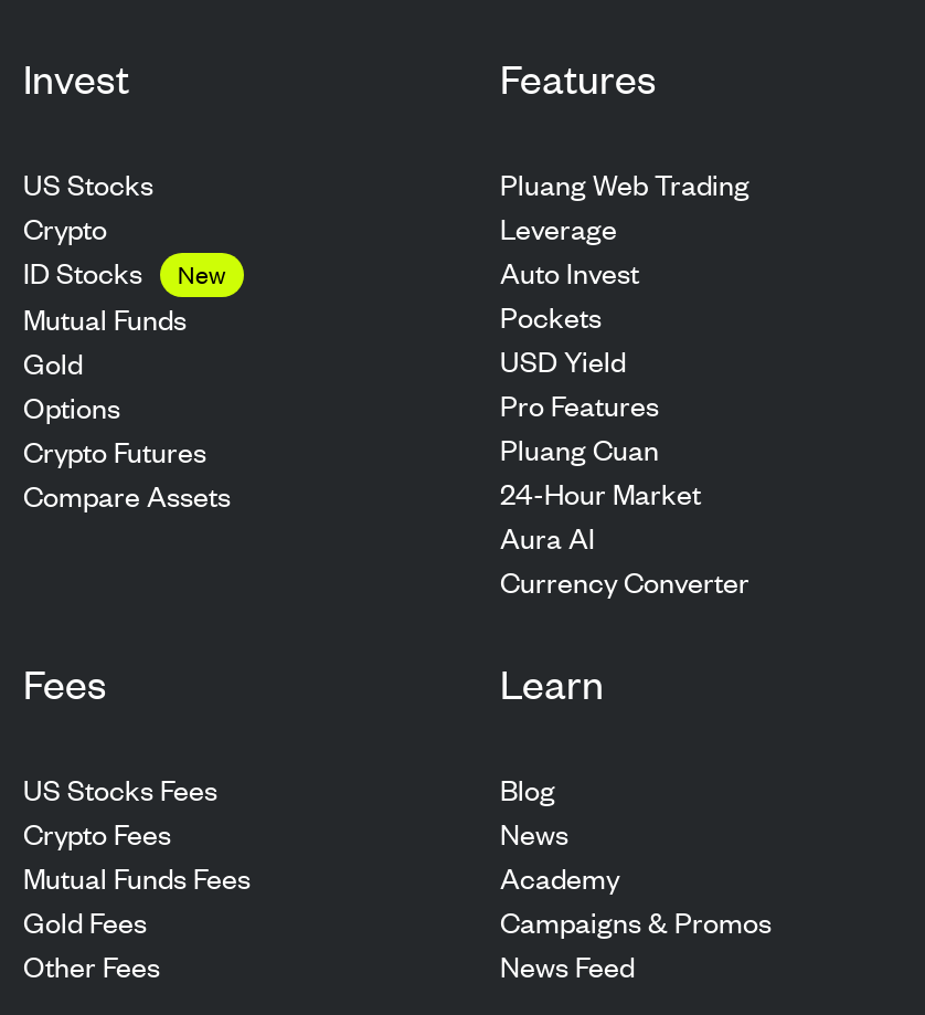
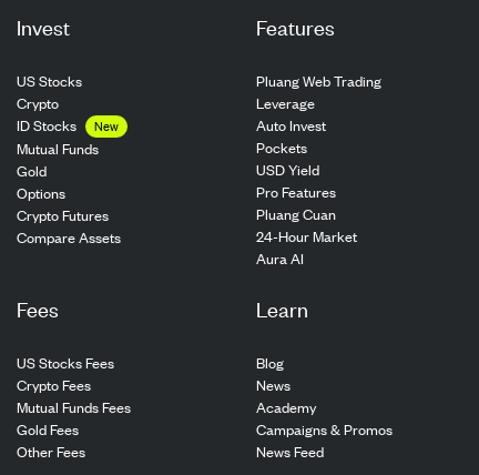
[500,560,749,602] Currency Converter -> none

